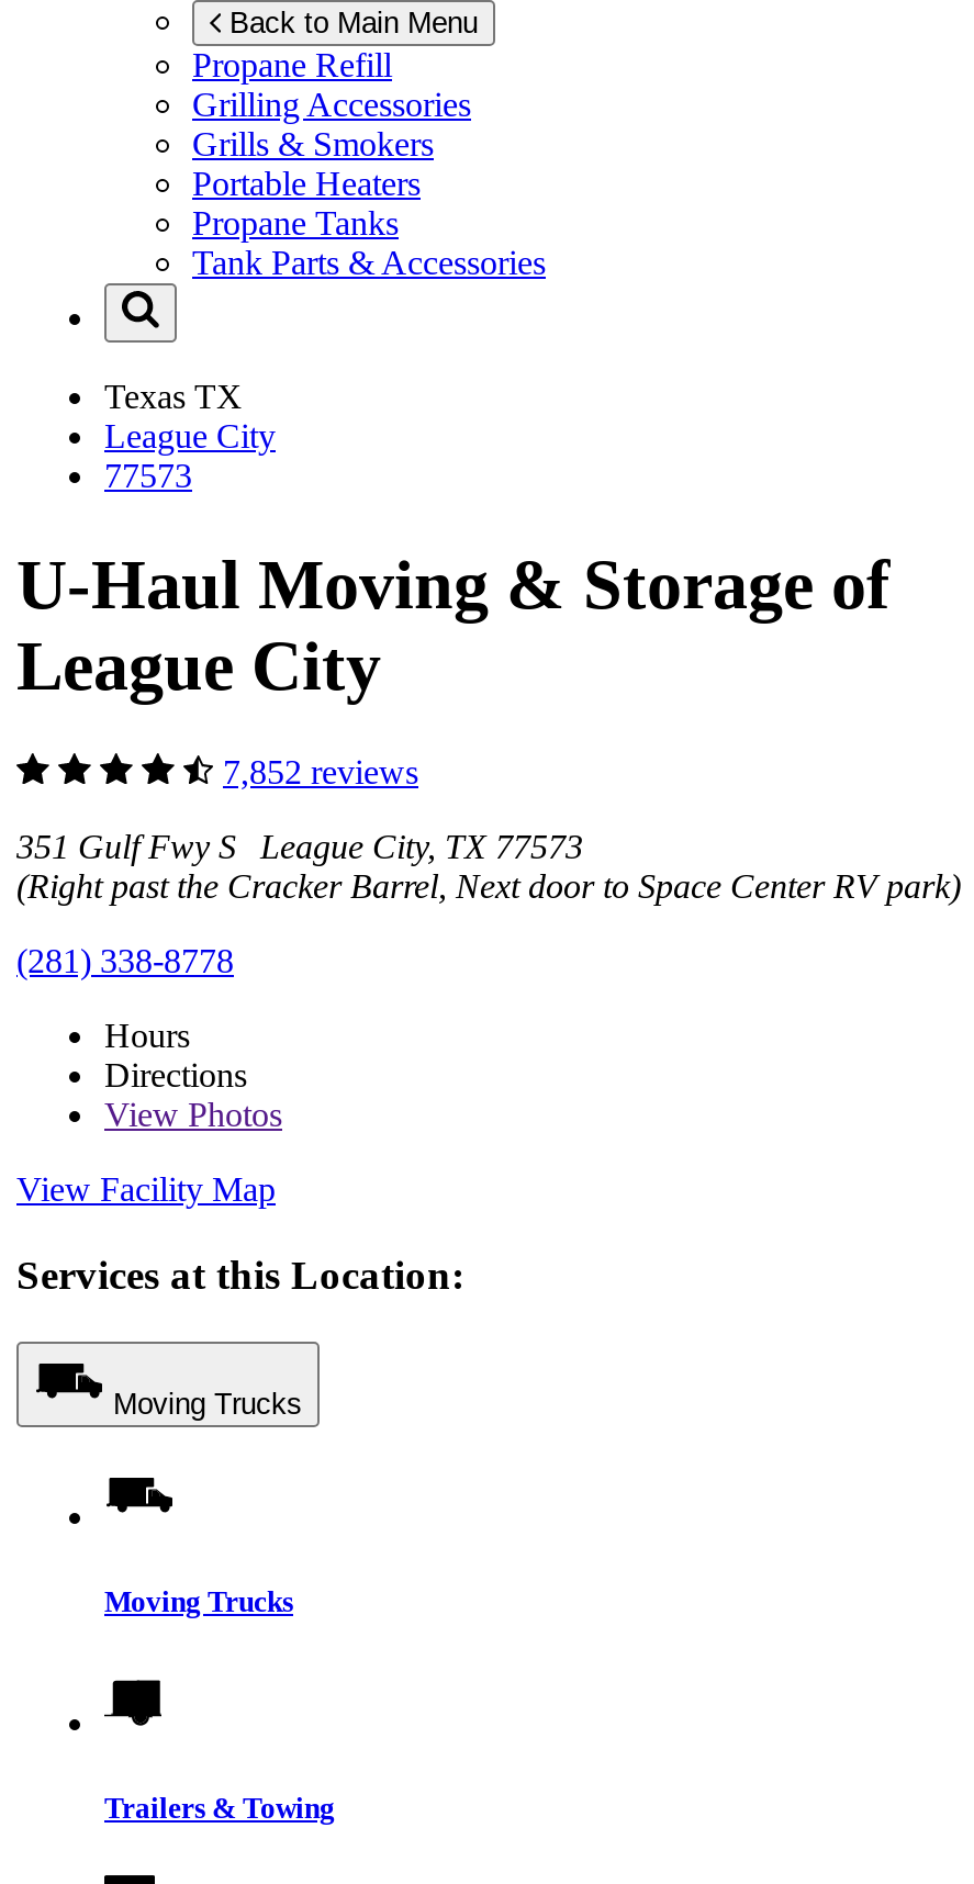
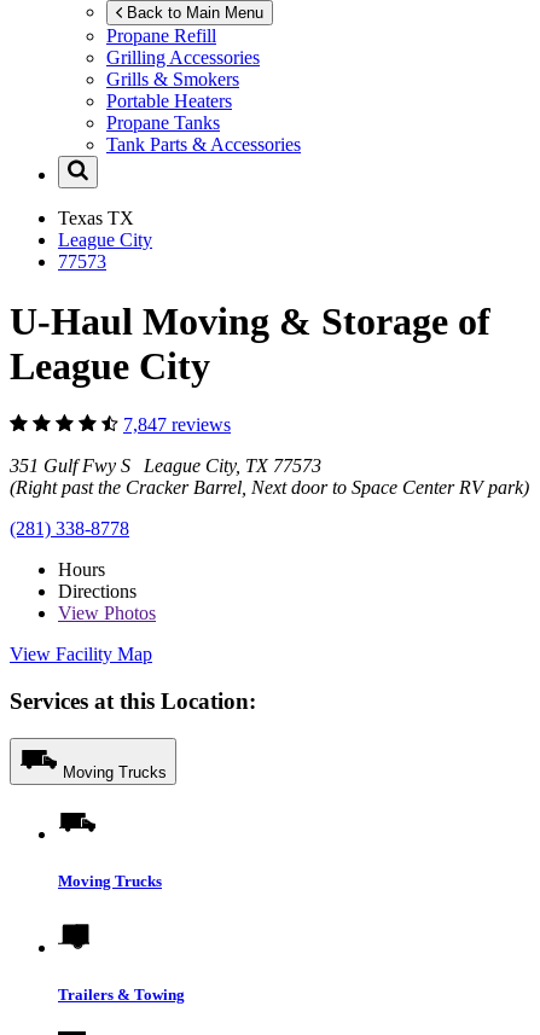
[223,753,418,791] 7,852 reviews -> [123,414,231,435] 7,847 reviews

